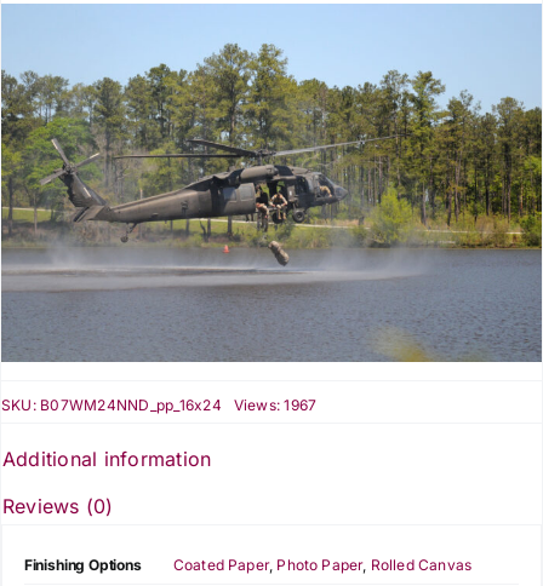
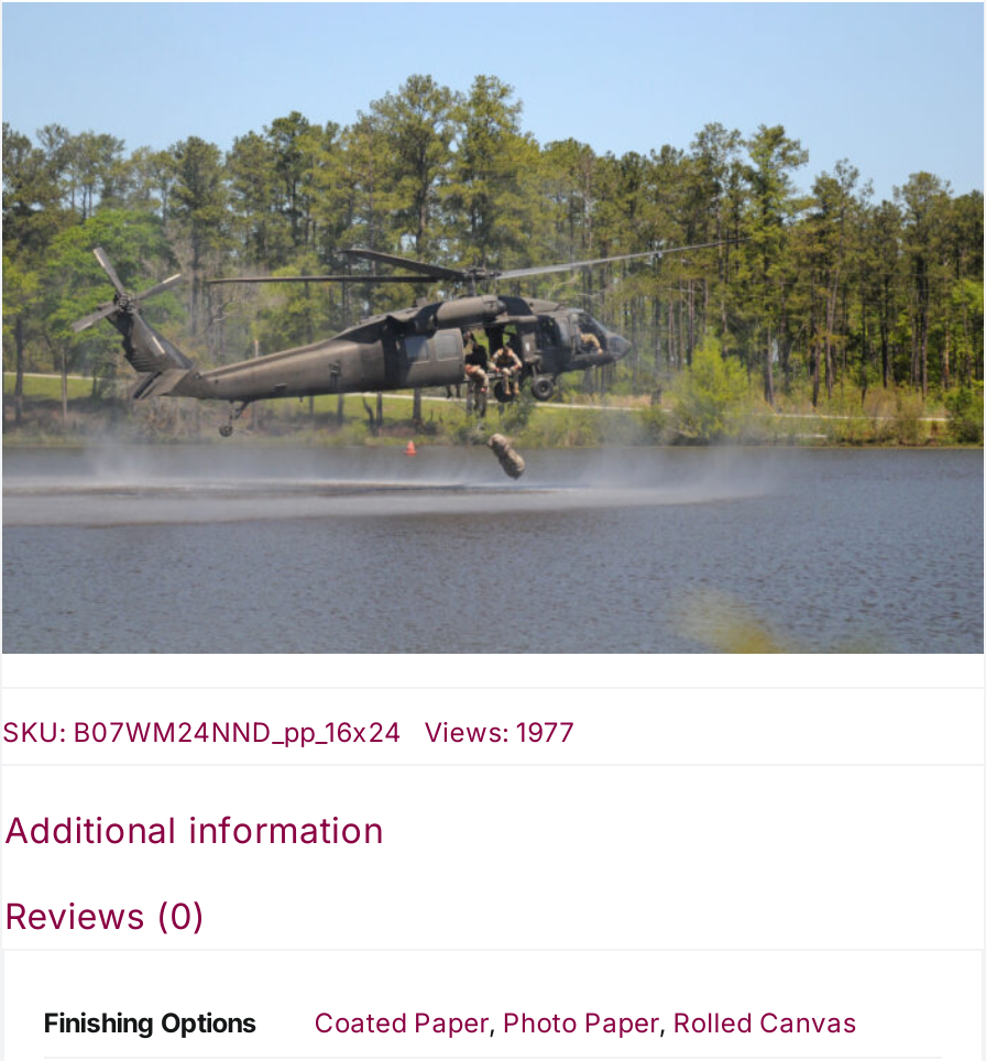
[1,396,317,415] SKU: B07WM24NND_pp_16x24 Views: 1967 -> [2,716,575,749] SKU: B07WM24NND_pp_16x24 Views: 1977

